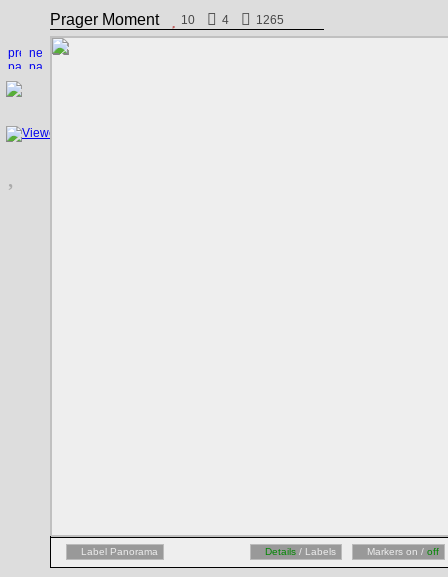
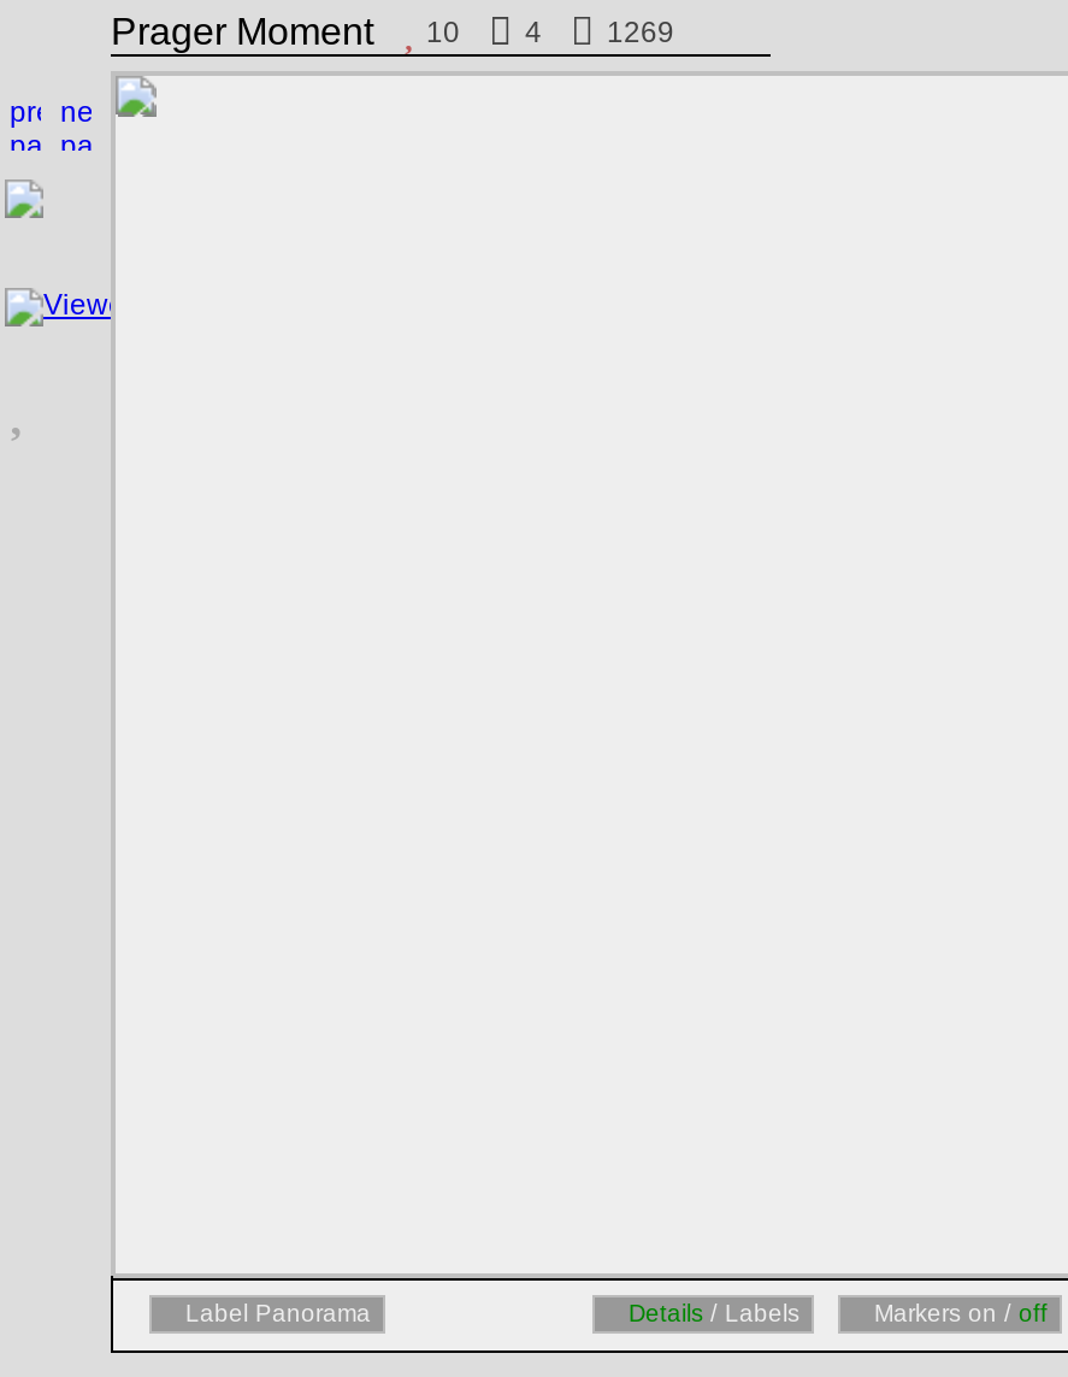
[50,11,284,28] Prager Moment 10 4 1265 -> [111,11,674,52] Prager Moment 10 4 1269

